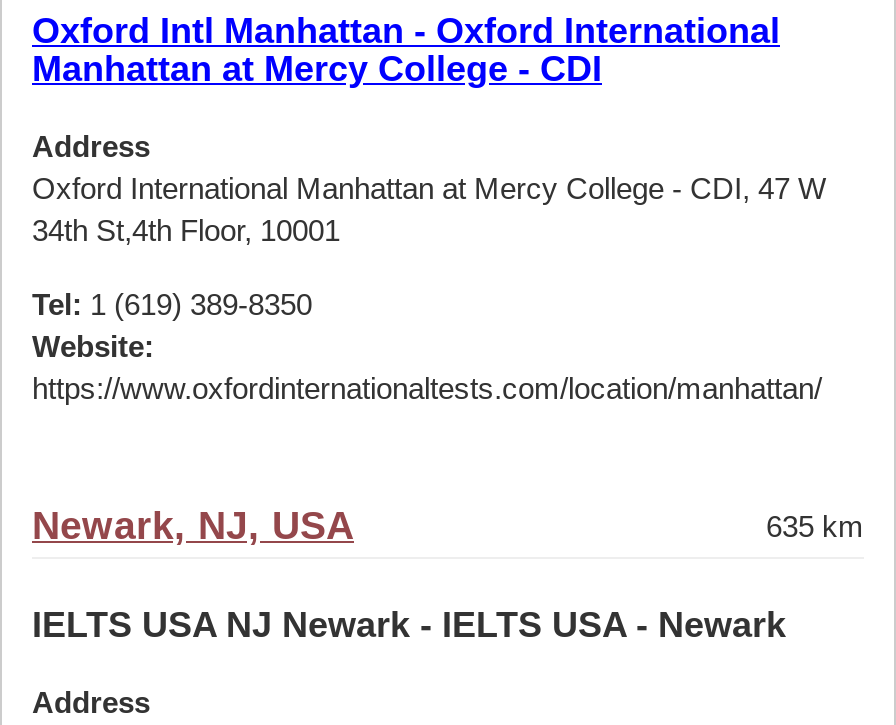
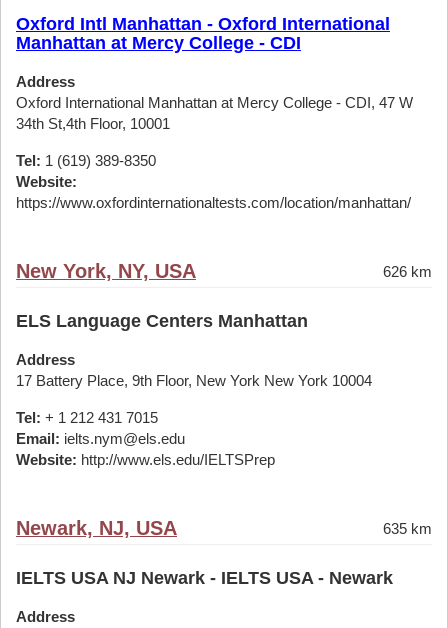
none -> [16,260,432,468] New York, NY, USA | 626 km | ELS Language Centers Manhattan | Address | 17 Battery Place, 9th Floor, New York New York 10004 | Tel: + 1 212 431 7015 | Email: ielts.nym@els.edu | Website: http://www.els.edu/IELTSPrep

